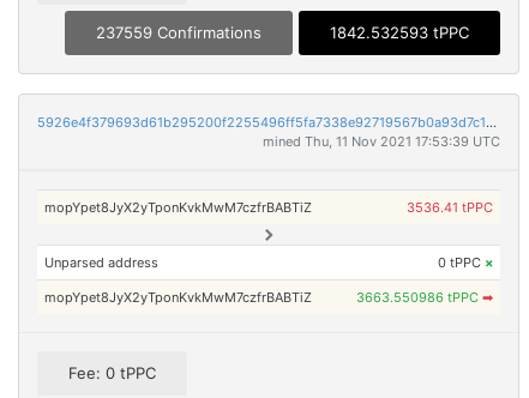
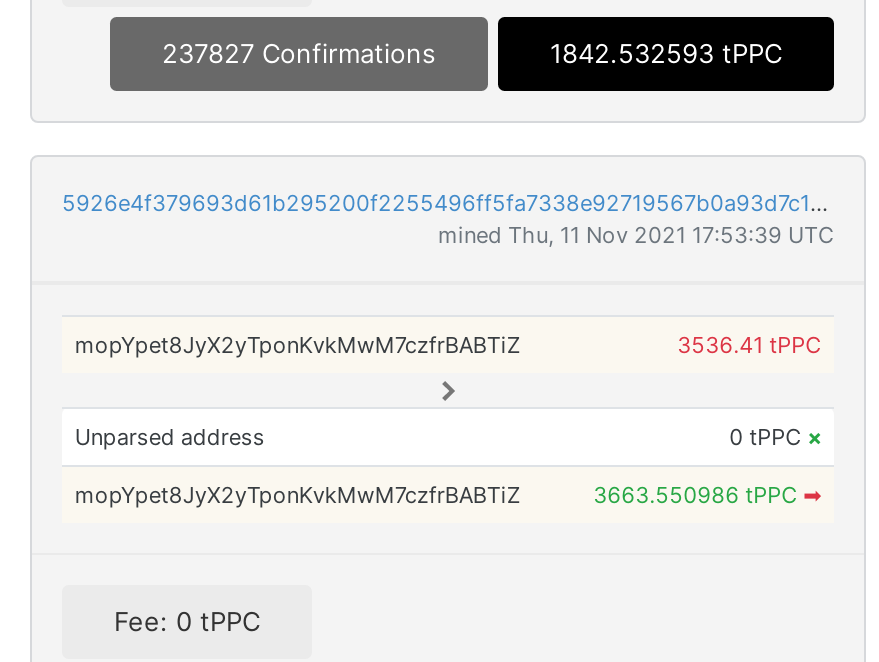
[96,22,262,42] 237559 Confirmations -> [162,36,436,68] 237827 Confirmations

